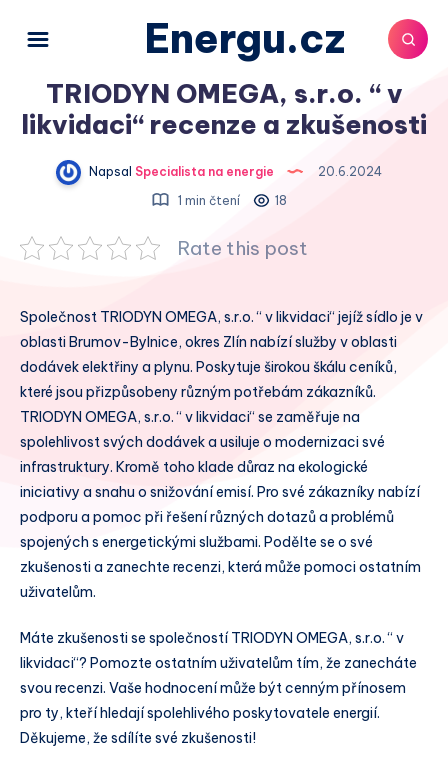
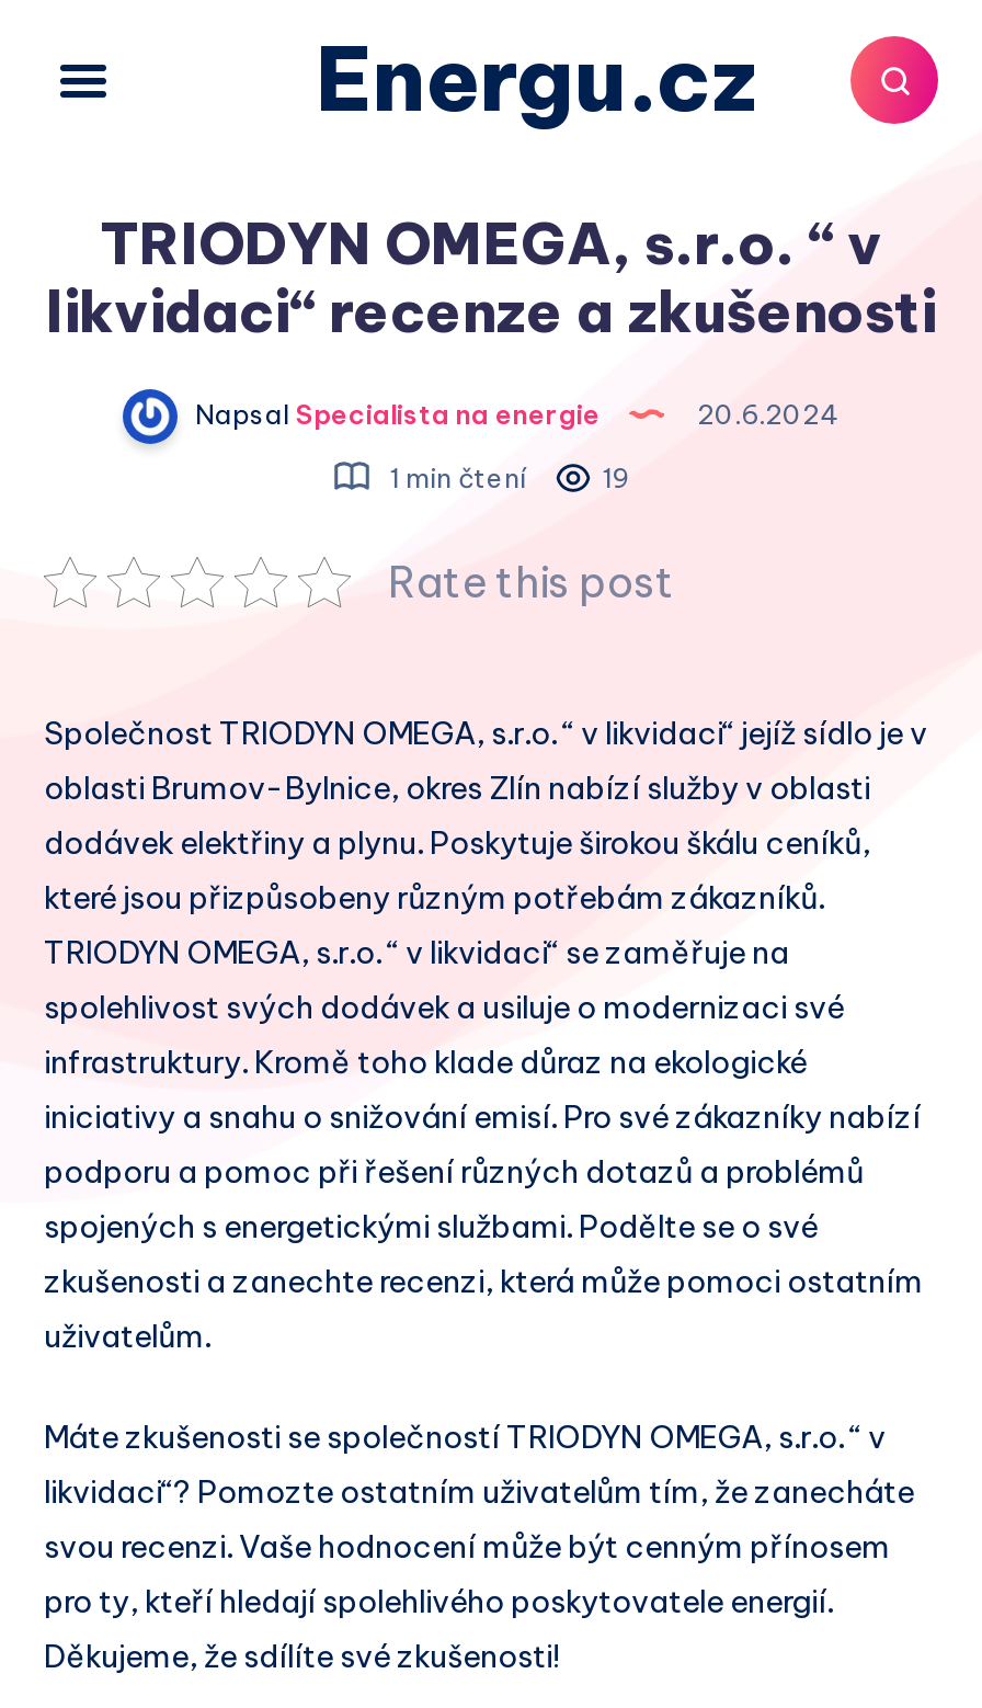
[272,193,287,208] 18 -> [596,462,629,494] 19

